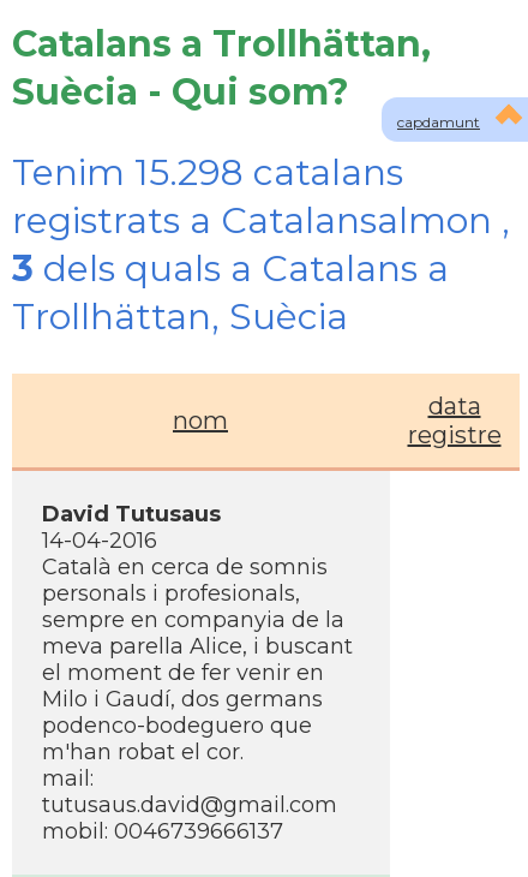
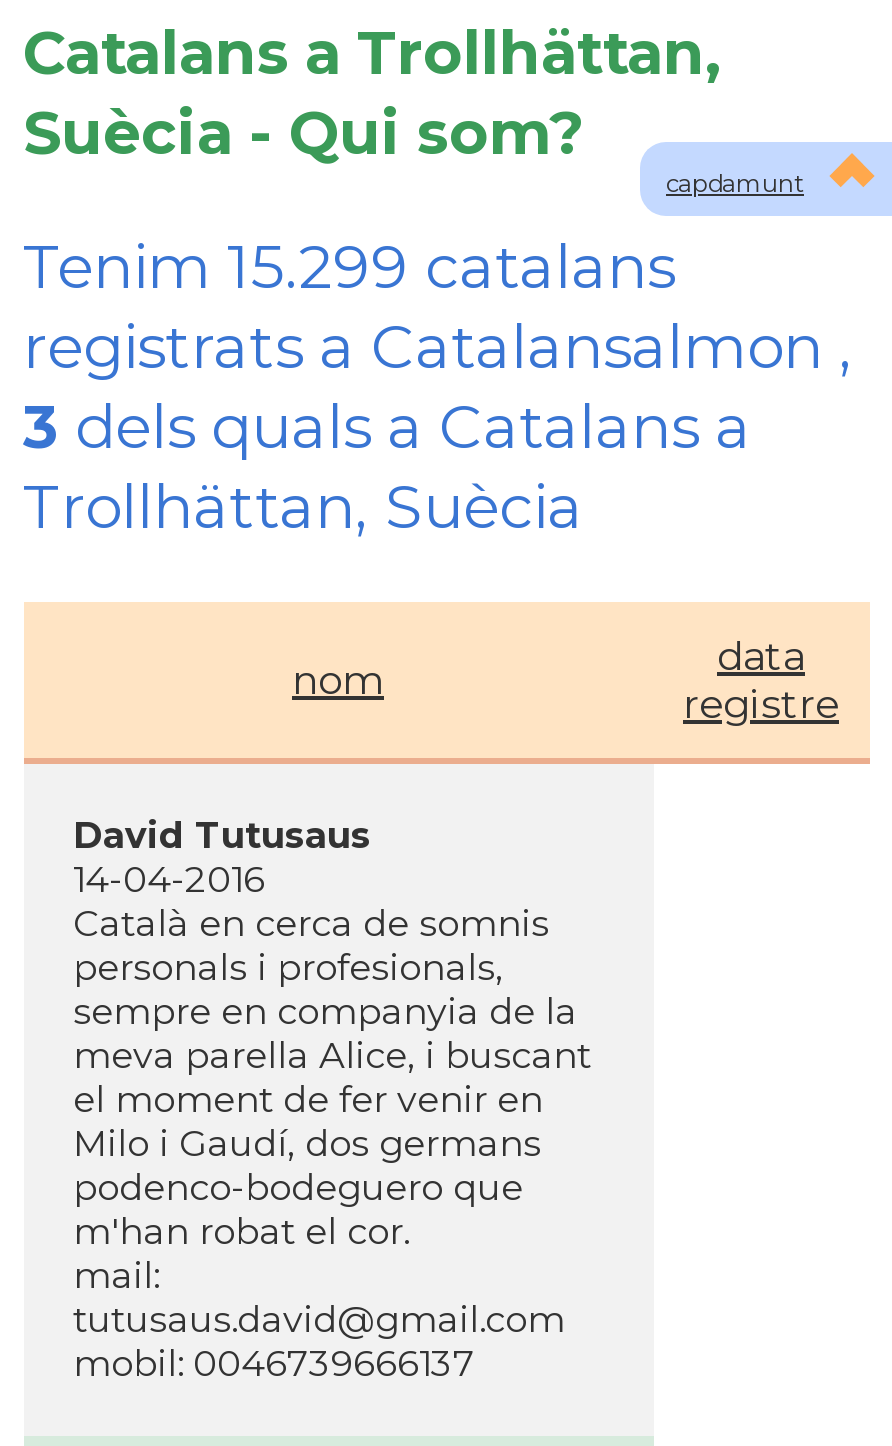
[11,150,403,195] Tenim 15.298 catalans -> [23,230,675,304] Tenim 15.299 catalans

